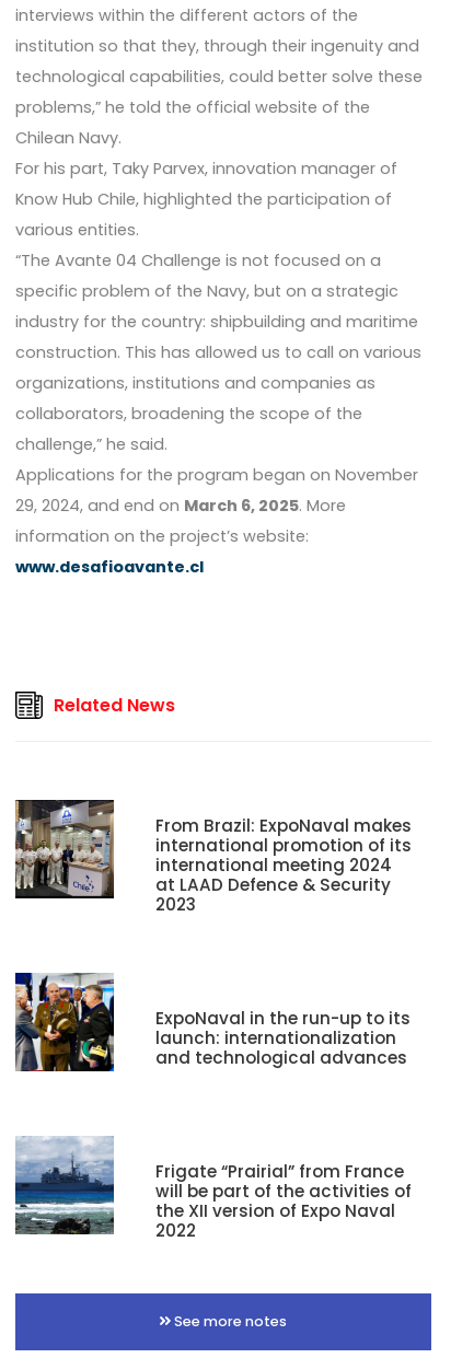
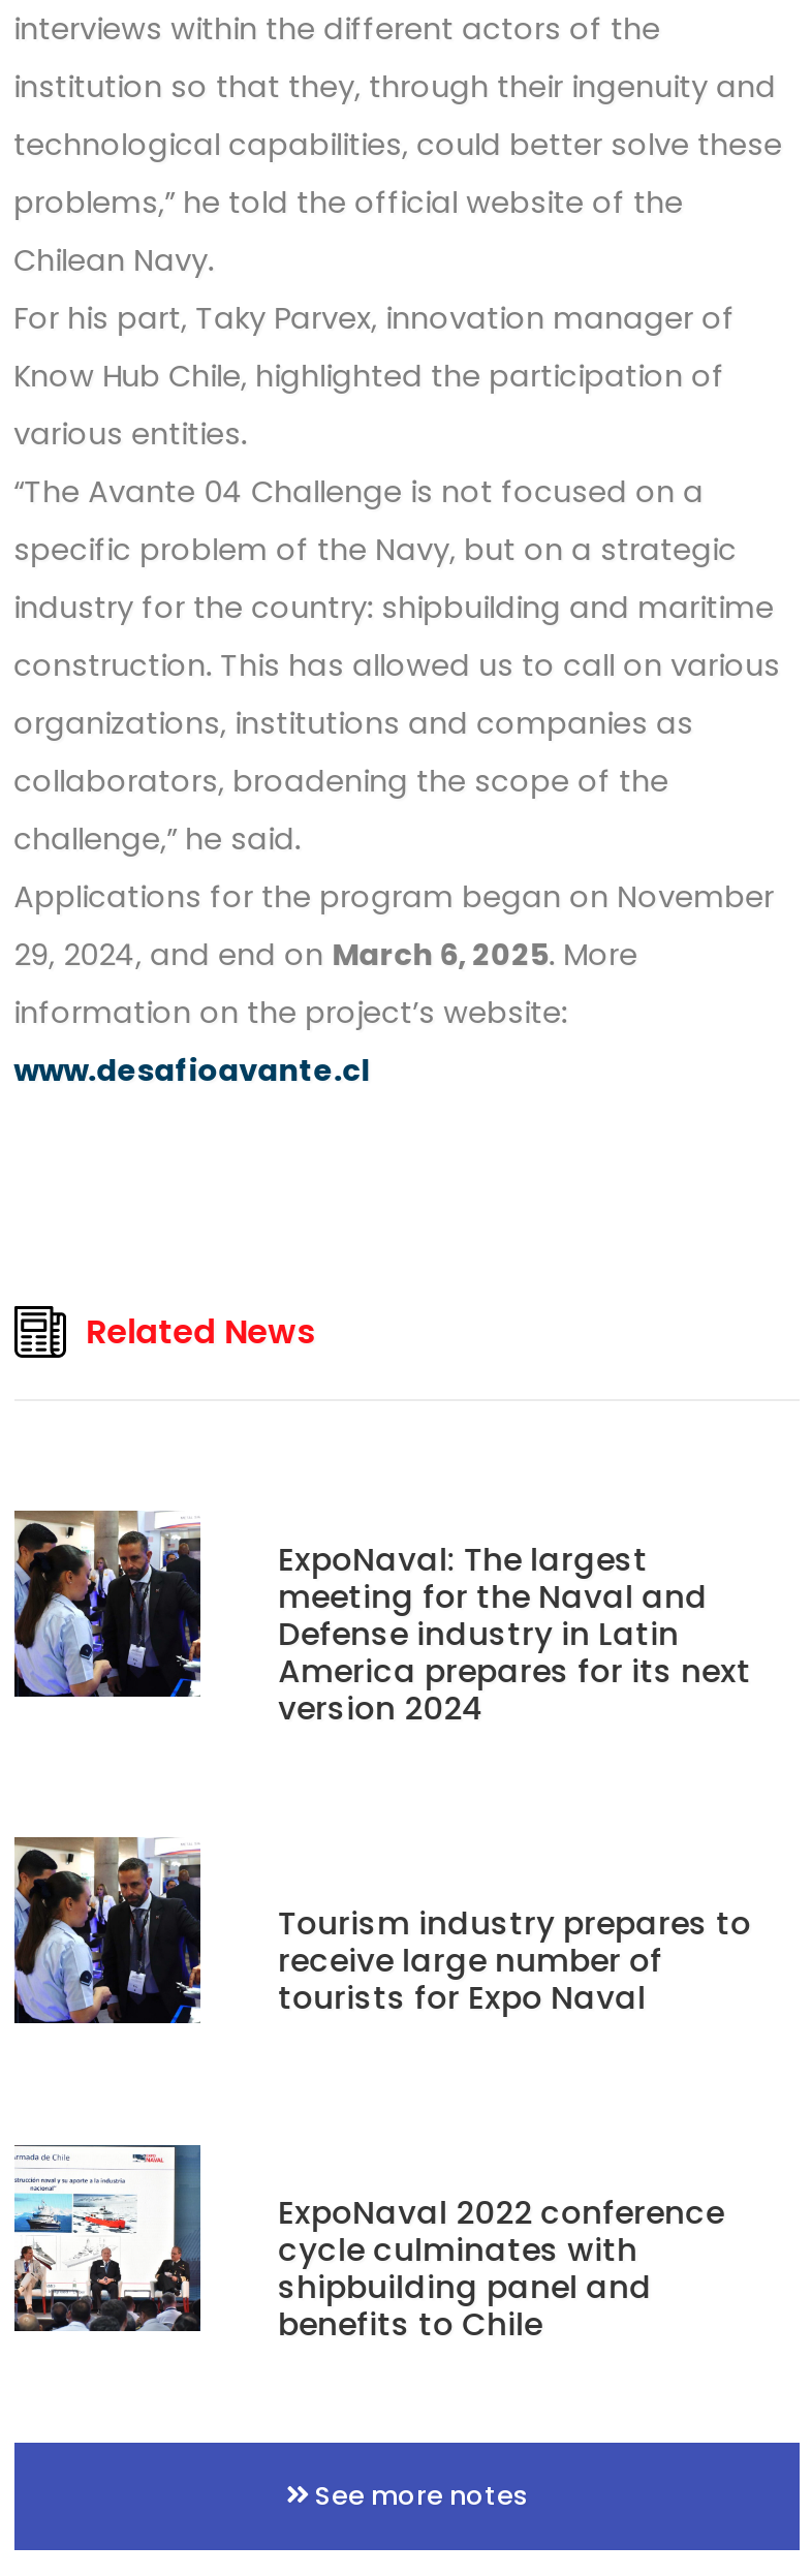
[14,799,411,916] [image] | From Brazil: ExpoNaval makes | international promotion of its | international meeting 2024 | at LAAD Defence & Security | 2023 -> [12,1509,751,1730] [image] | ExpoNaval: The largest | meeting for the Naval and | Defense industry in Latin | America prepares for its next | version 2024
[14,972,410,1072] [image] | ExpoNaval in the run-up to its | launch: internationalization | and technological advances -> [12,1835,751,2025] [image] | Tourism industry prepares to | receive large number of | tourists for Expo Naval
[14,1136,411,1242] [image] | Frigate “Prairial” from France | will be part of the activities of | the XII version of Expo Naval | 2022 -> [14,2145,724,2346] [image] | ExpoNaval 2022 conference | cycle culminates with | shipbuilding panel and | benefits to Chile

